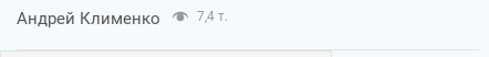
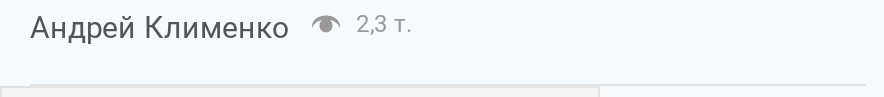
[197,8,228,24] 7,4 т. -> [356,9,412,37] 2,3 т.

